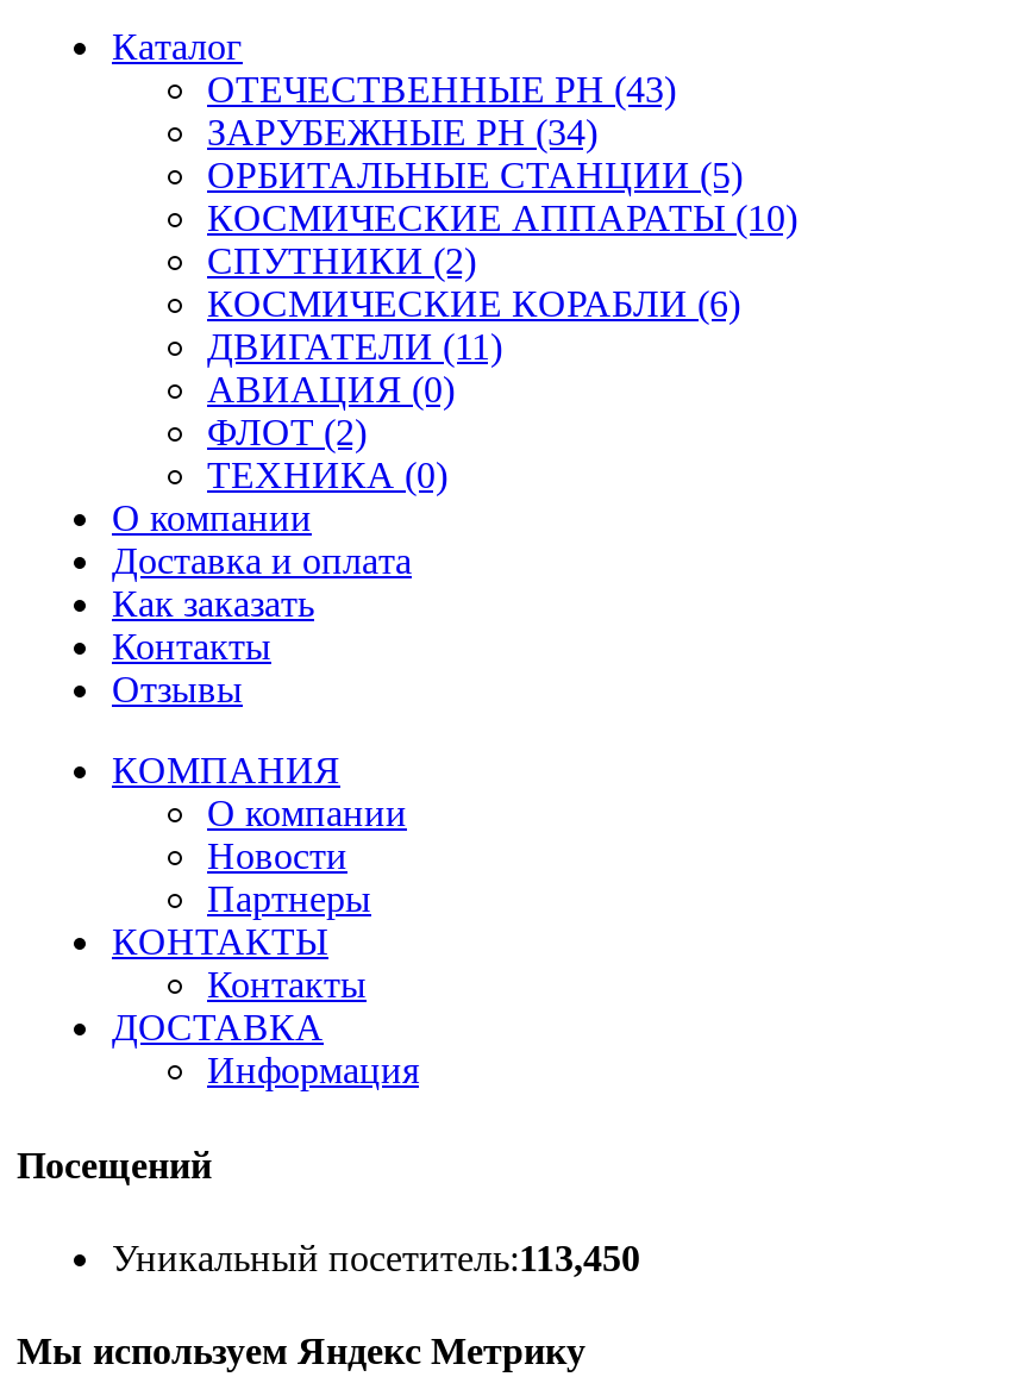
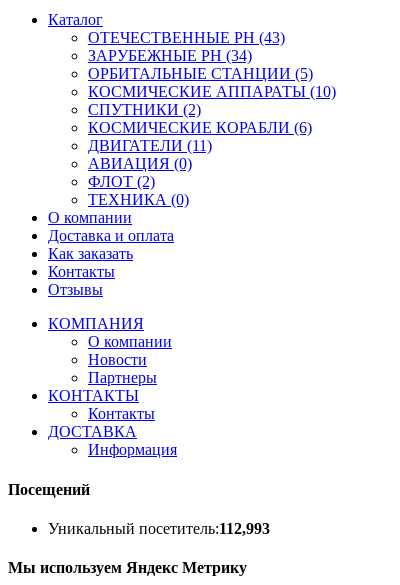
[112,1238,640,1278] Уникальный посетитель:113,450 -> [48,520,270,537] Уникальный посетитель:112,993

